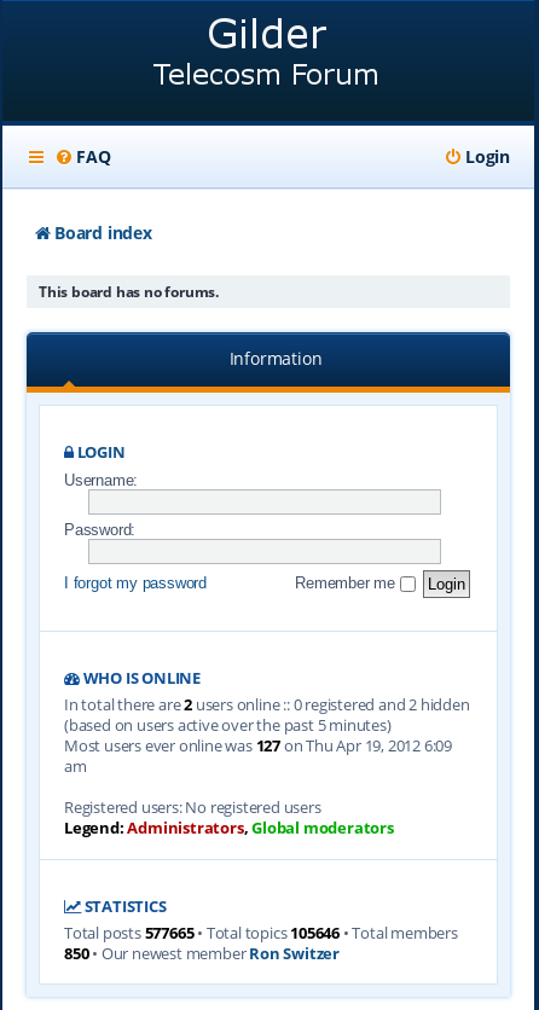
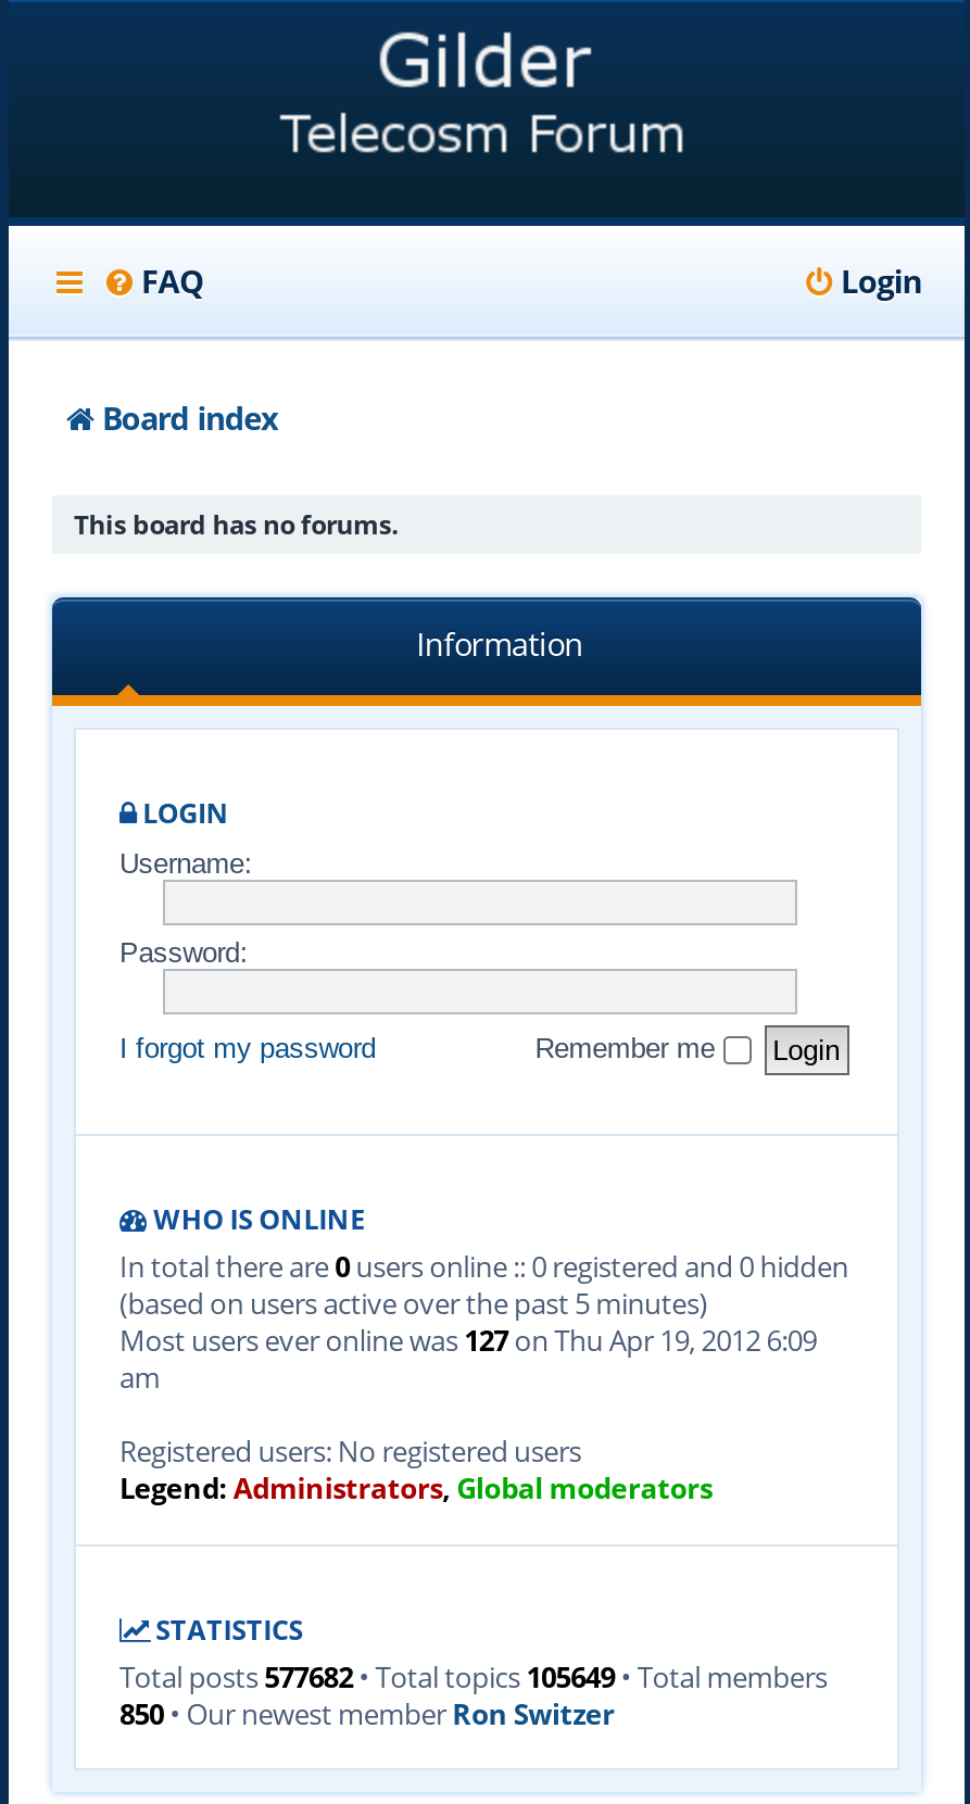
[64,693,470,715] In total there are 2 users online :: 0 registered and 2 hidden -> [119,1247,849,1286] In total there are 0 users online :: 0 registered and 0 hidden
[64,921,458,943] Total posts 577665 • Total topics 105646 • Total members -> [119,1657,827,1696] Total posts 577682 • Total topics 105649 • Total members

